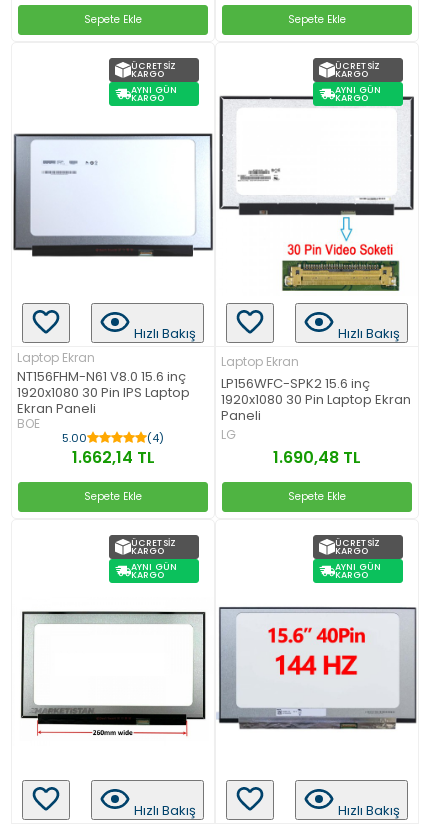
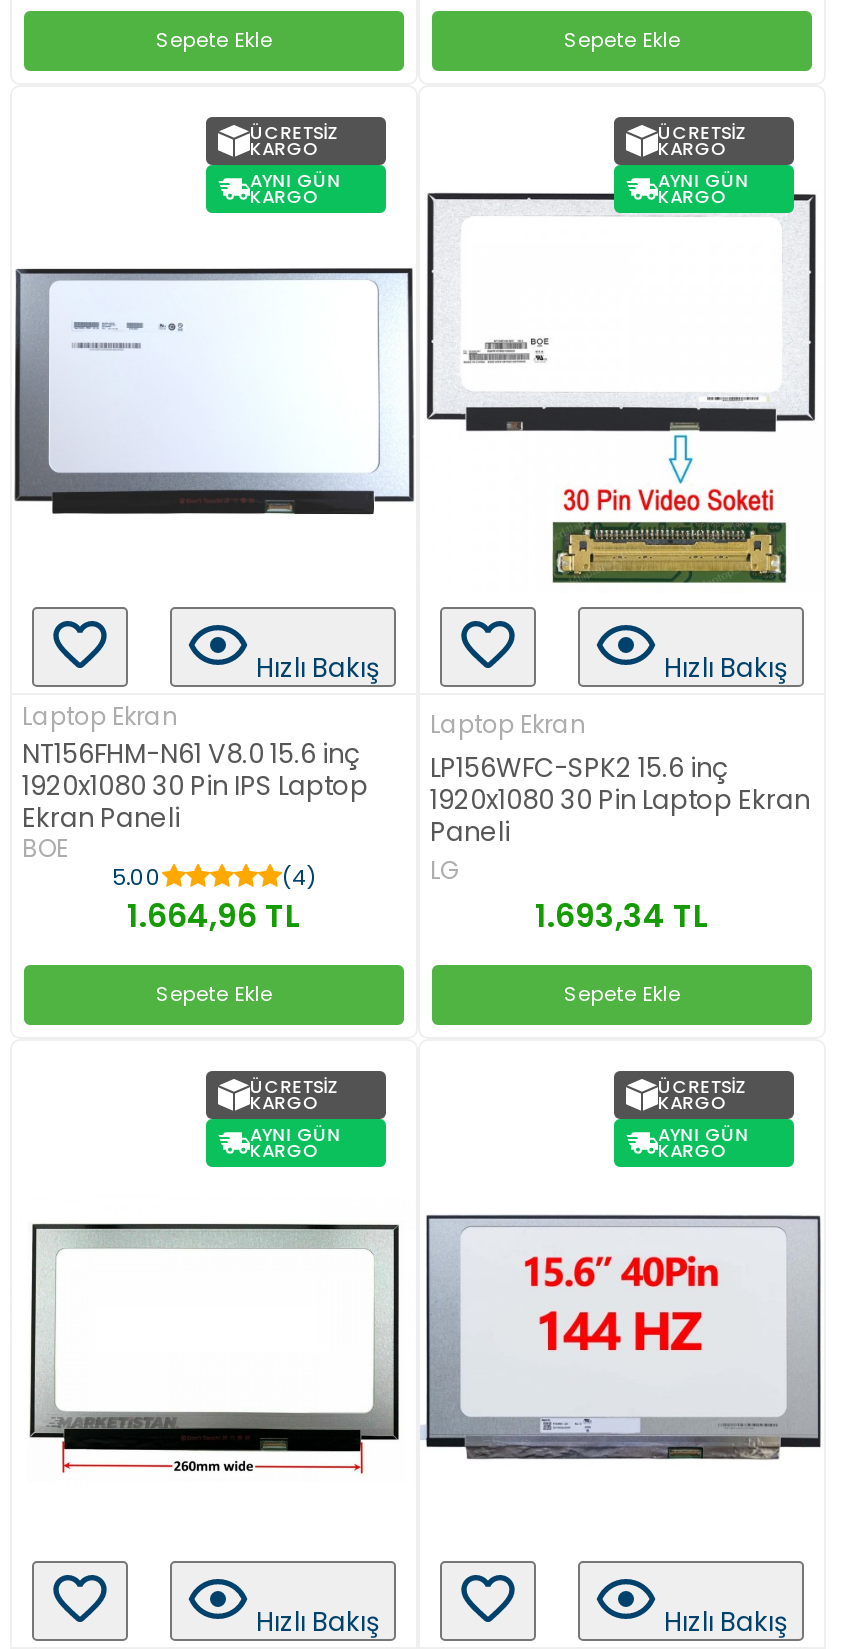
[71,446,154,469] 1.662,14 TL -> [127,893,301,939] 1.664,96 TL
[273,446,361,469] 1.690,48 TL -> [535,893,709,939] 1.693,34 TL

